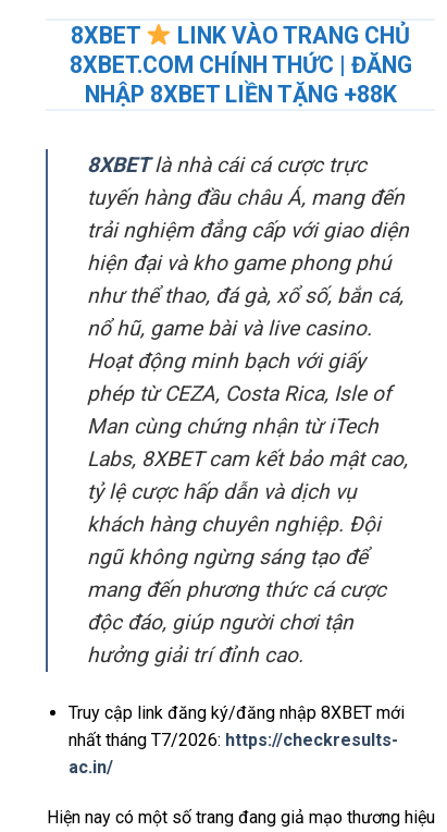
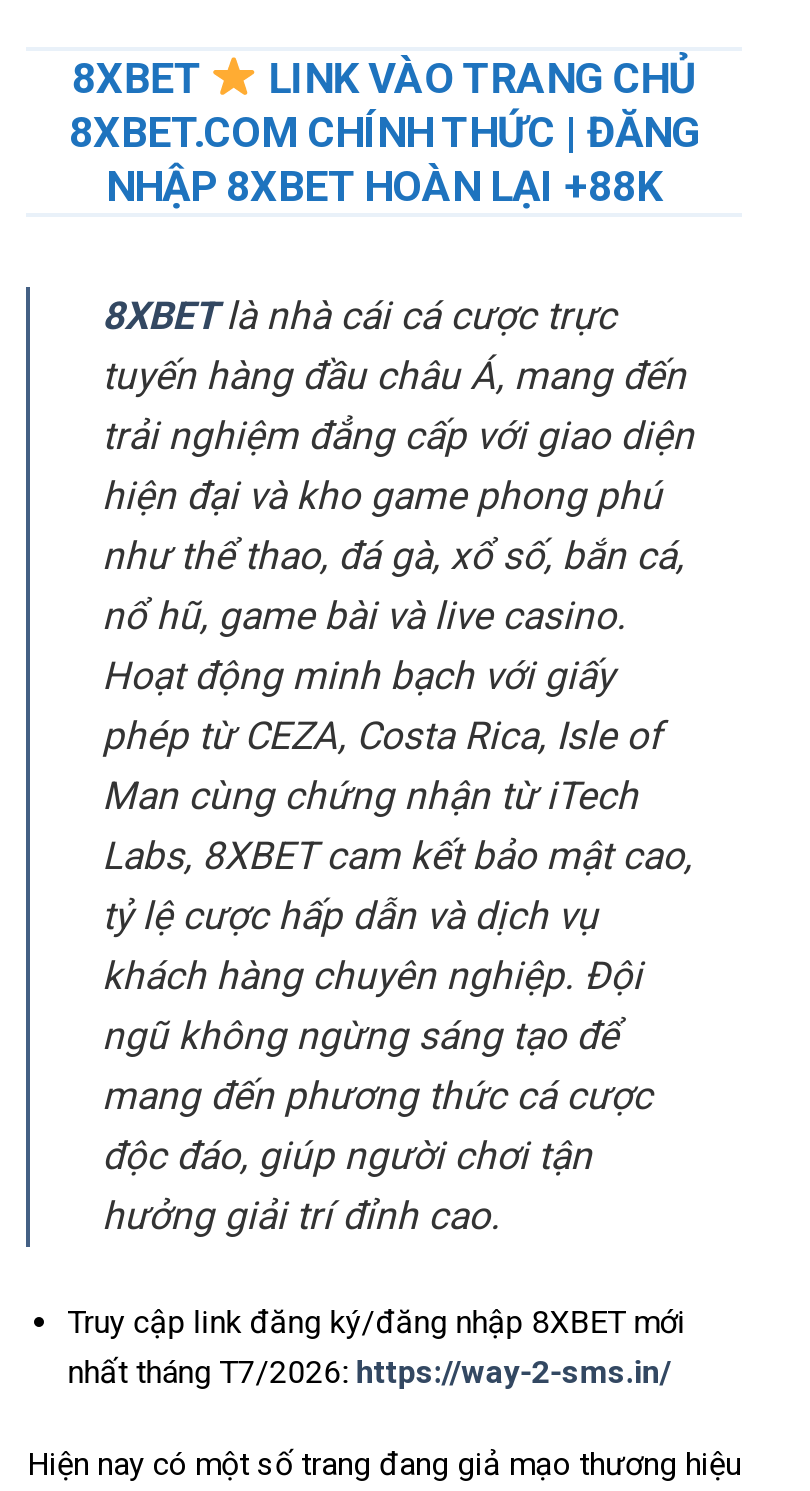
[84,80,396,107] NHẬP 8XBET LIỀN TẶNG +88K -> [106,160,662,210] NHẬP 8XBET HOÀN LẠI +88K
[68,729,398,777] nhất tháng T7/2026: https://checkresults- | ac.in/ -> [68,1353,672,1391] nhất tháng T7/2026: https://way-2-sms.in/

